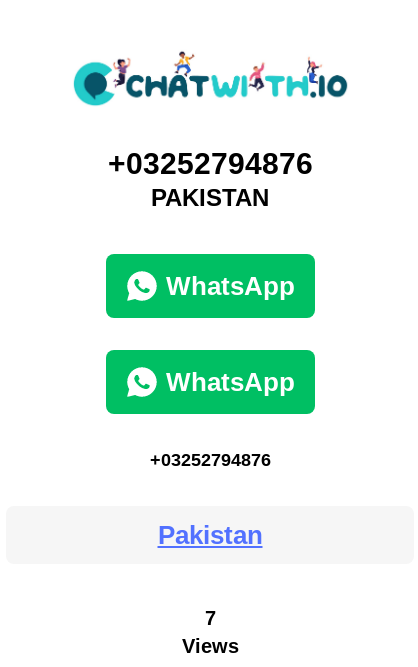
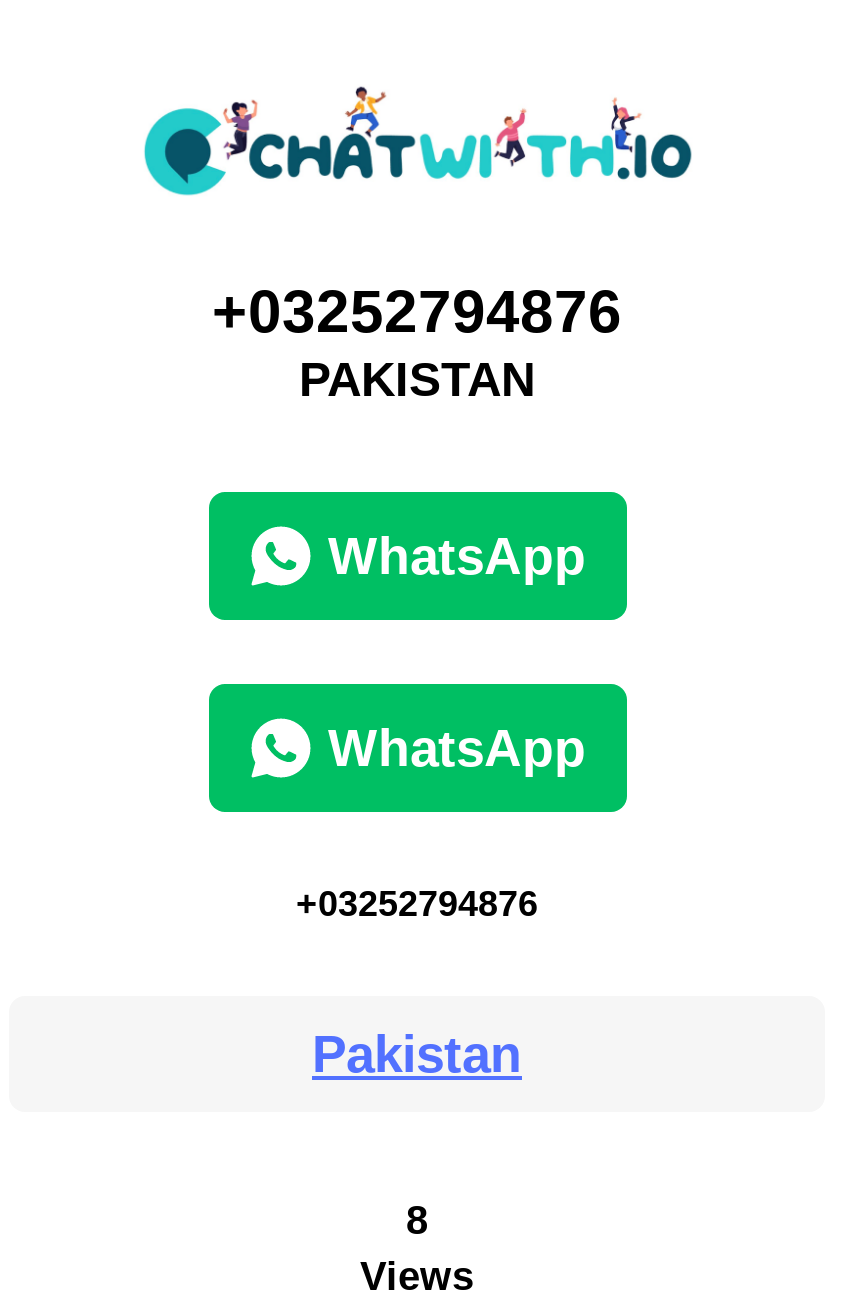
[204,607,215,629] 7 -> [406,1198,428,1242] 8

